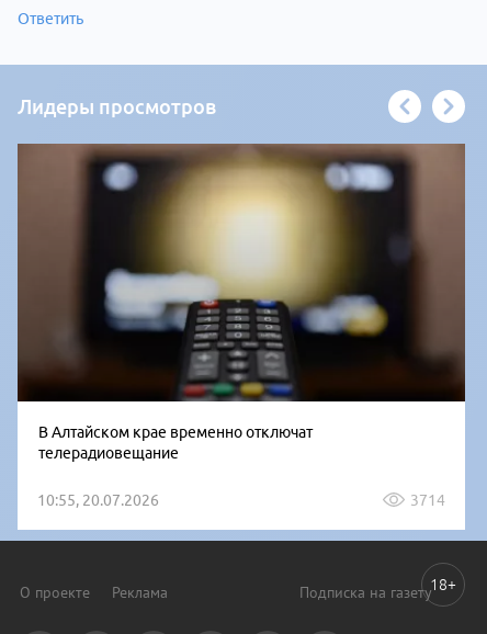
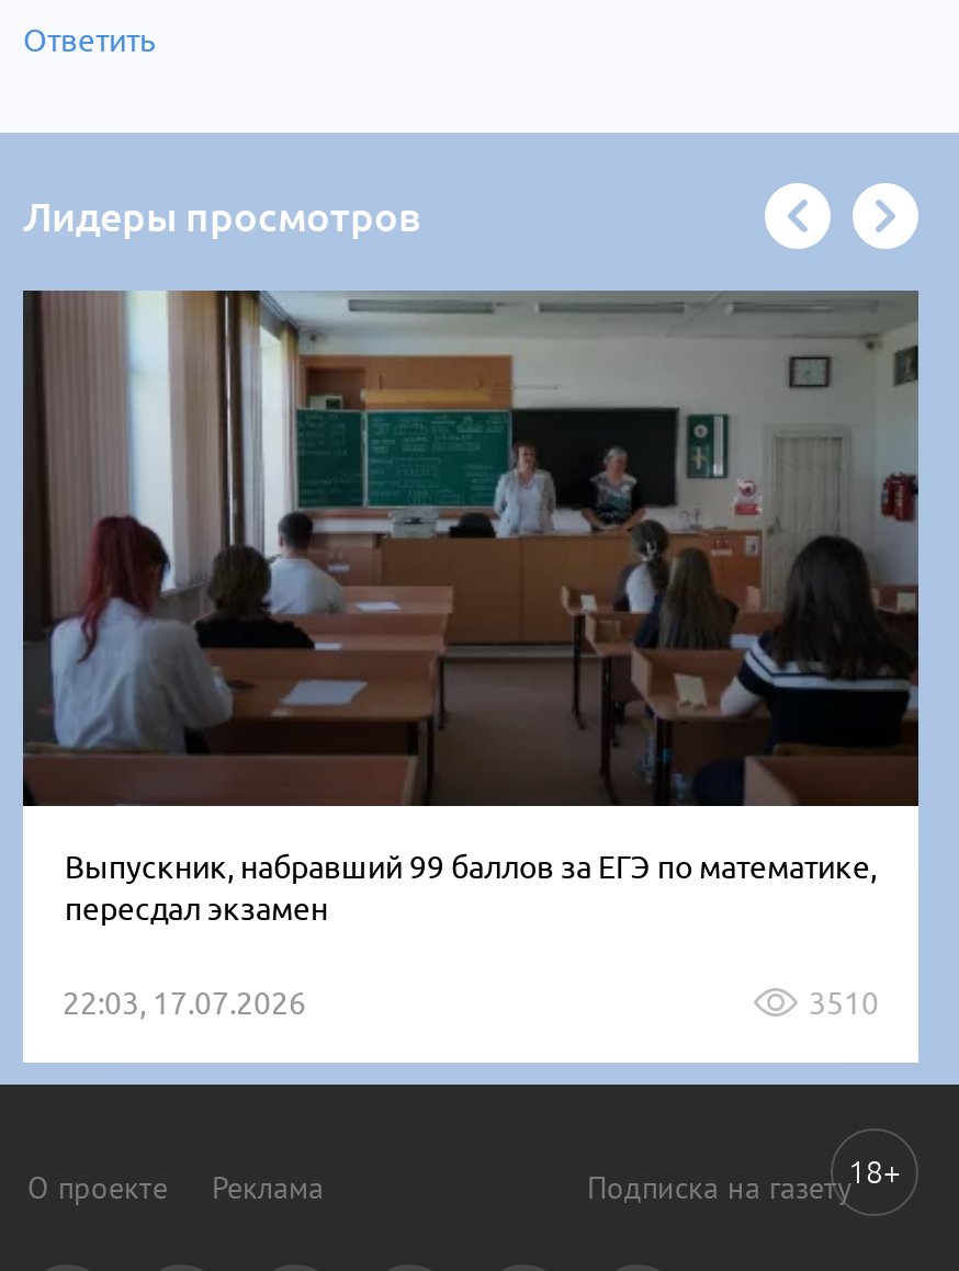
[18,143,465,462] [image] | В Алтайском крае временно отключат | телерадиовещание -> [23,291,918,926] [image] | Выпускник, набравший 99 баллов за ЕГЭ по математике, | пересдал экзамен
[37,491,445,509] 10:55, 20.07.2026 | 3714 -> [63,986,879,1021] 22:03, 17.07.2026 | 3510

